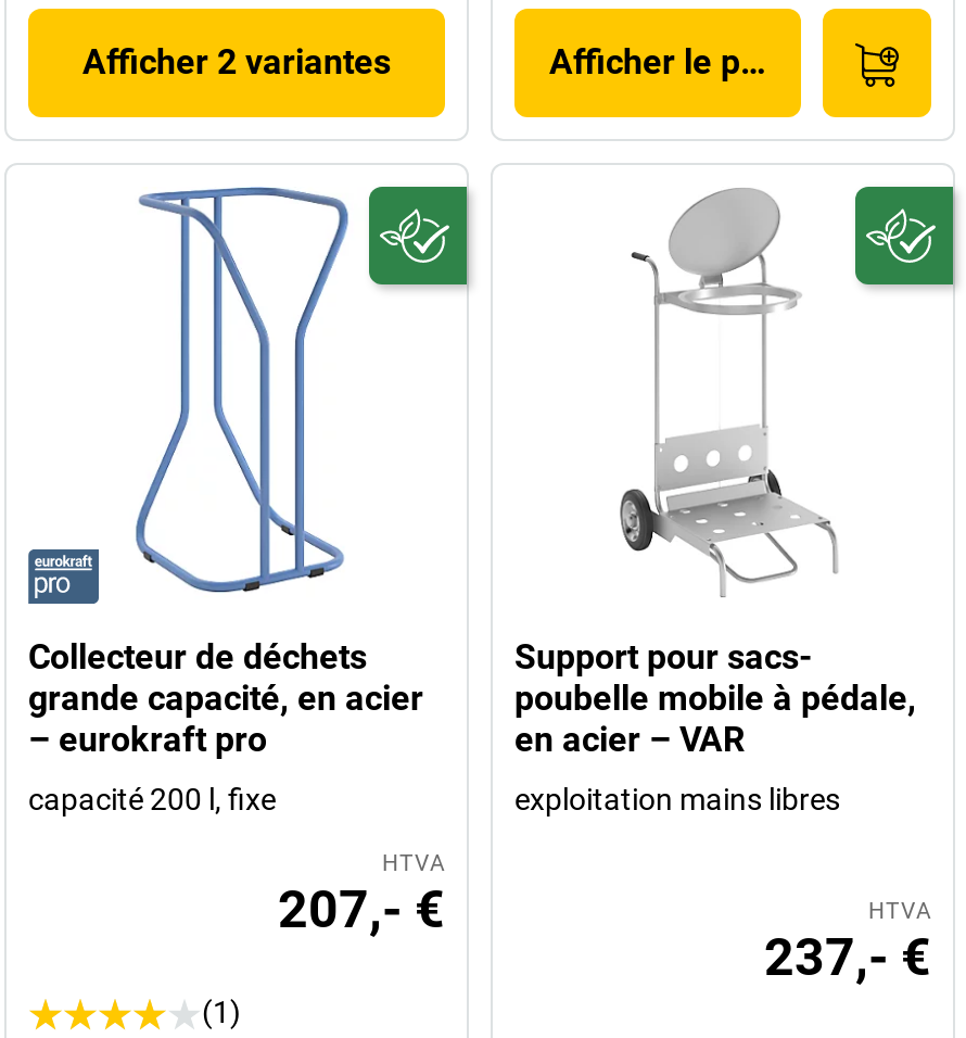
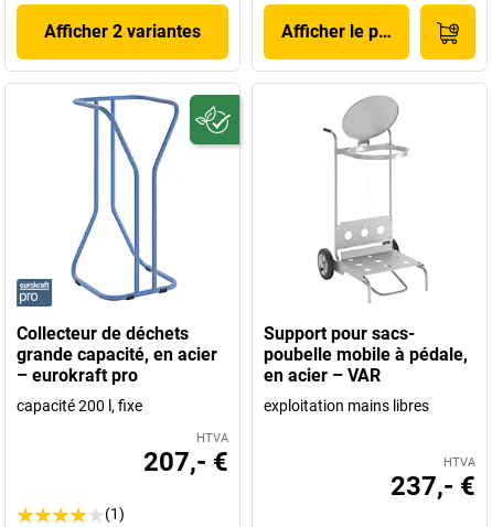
[853,185,957,289] [image] -> none

